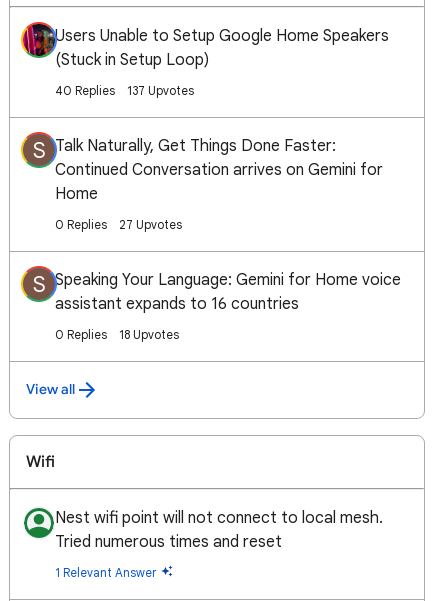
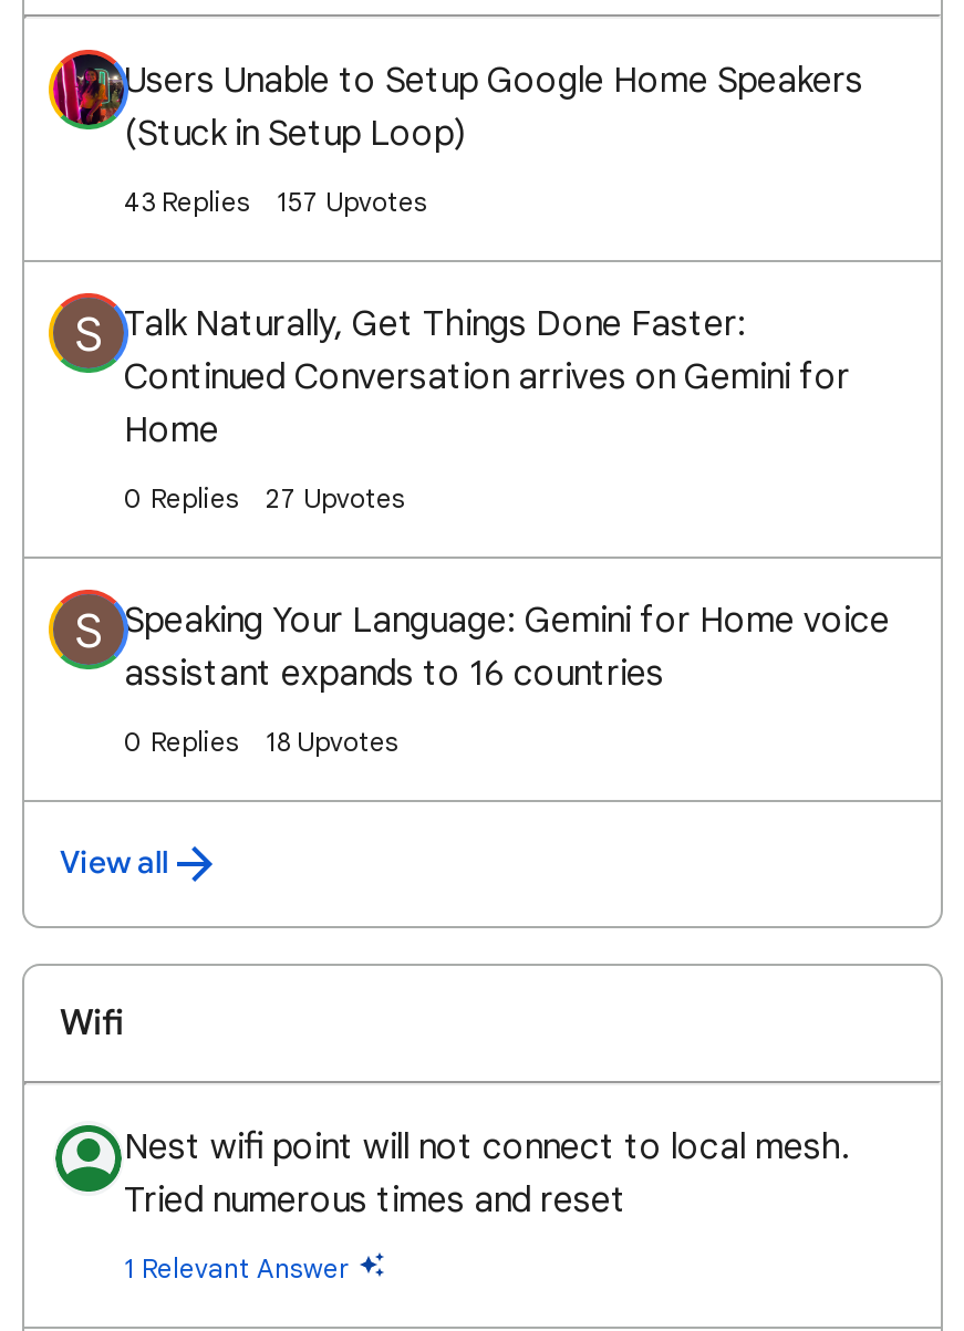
[55,83,115,98] 40 Replies -> [124,185,250,218] 43 Replies
[127,83,194,98] 137 Upvotes -> [277,185,427,218] 157 Upvotes

